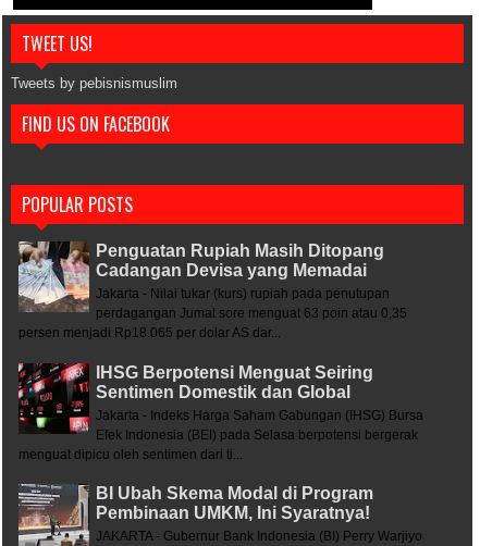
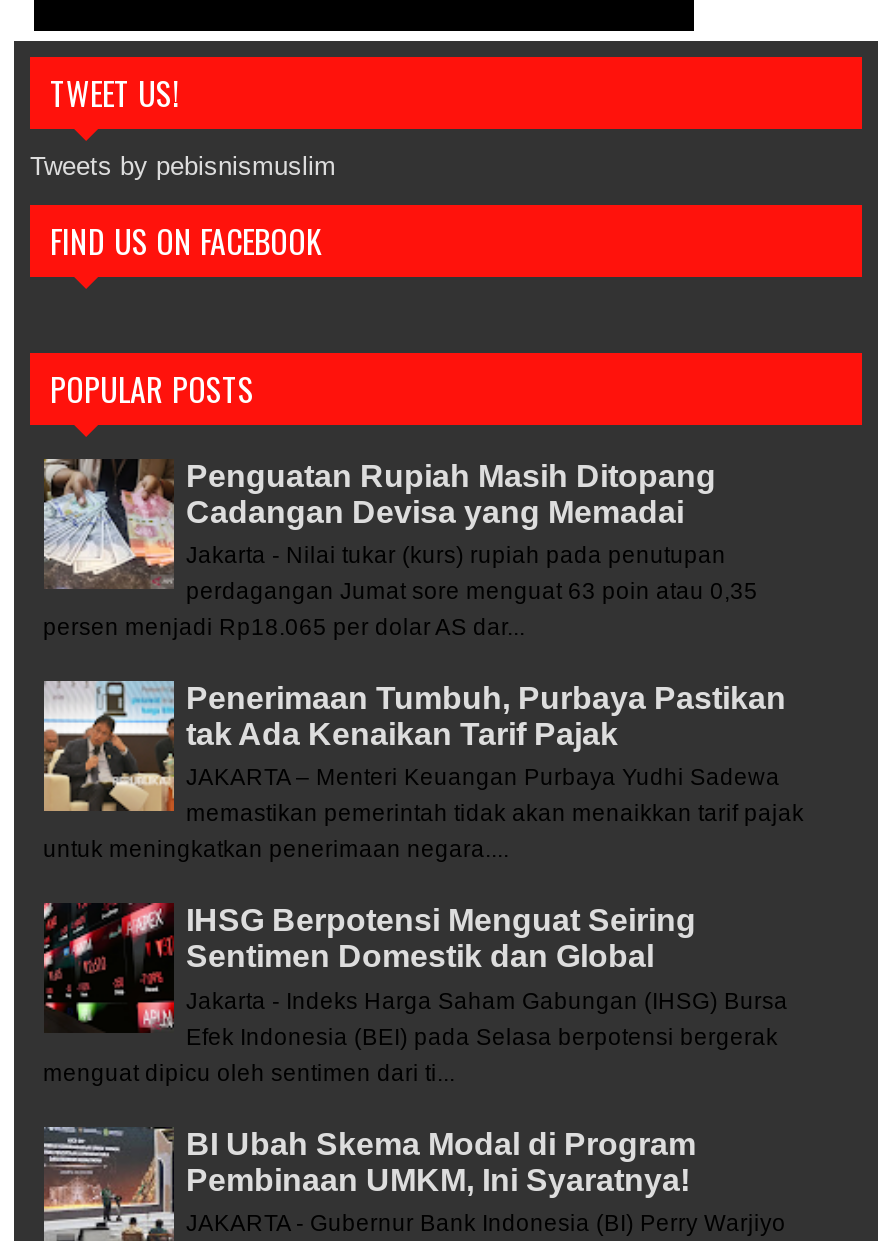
none -> [42,678,804,861] [image] | Penerimaan Tumbuh, Purbaya Pastikan | tak Ada Kenaikan Tarif Pajak | JAKARTA – Menteri Keuangan Purbaya Yudhi Sadewa | memastikan pemerintah tidak akan menaikkan tarif pajak | untuk meningkatkan penerimaan negara....

